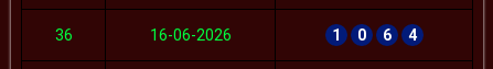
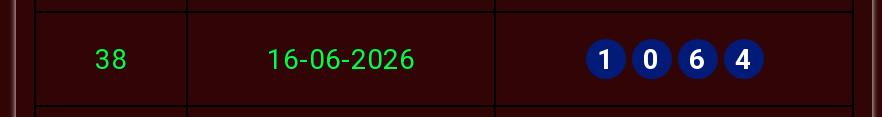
[55,27,72,44] 36 -> [95,43,127,75] 38

